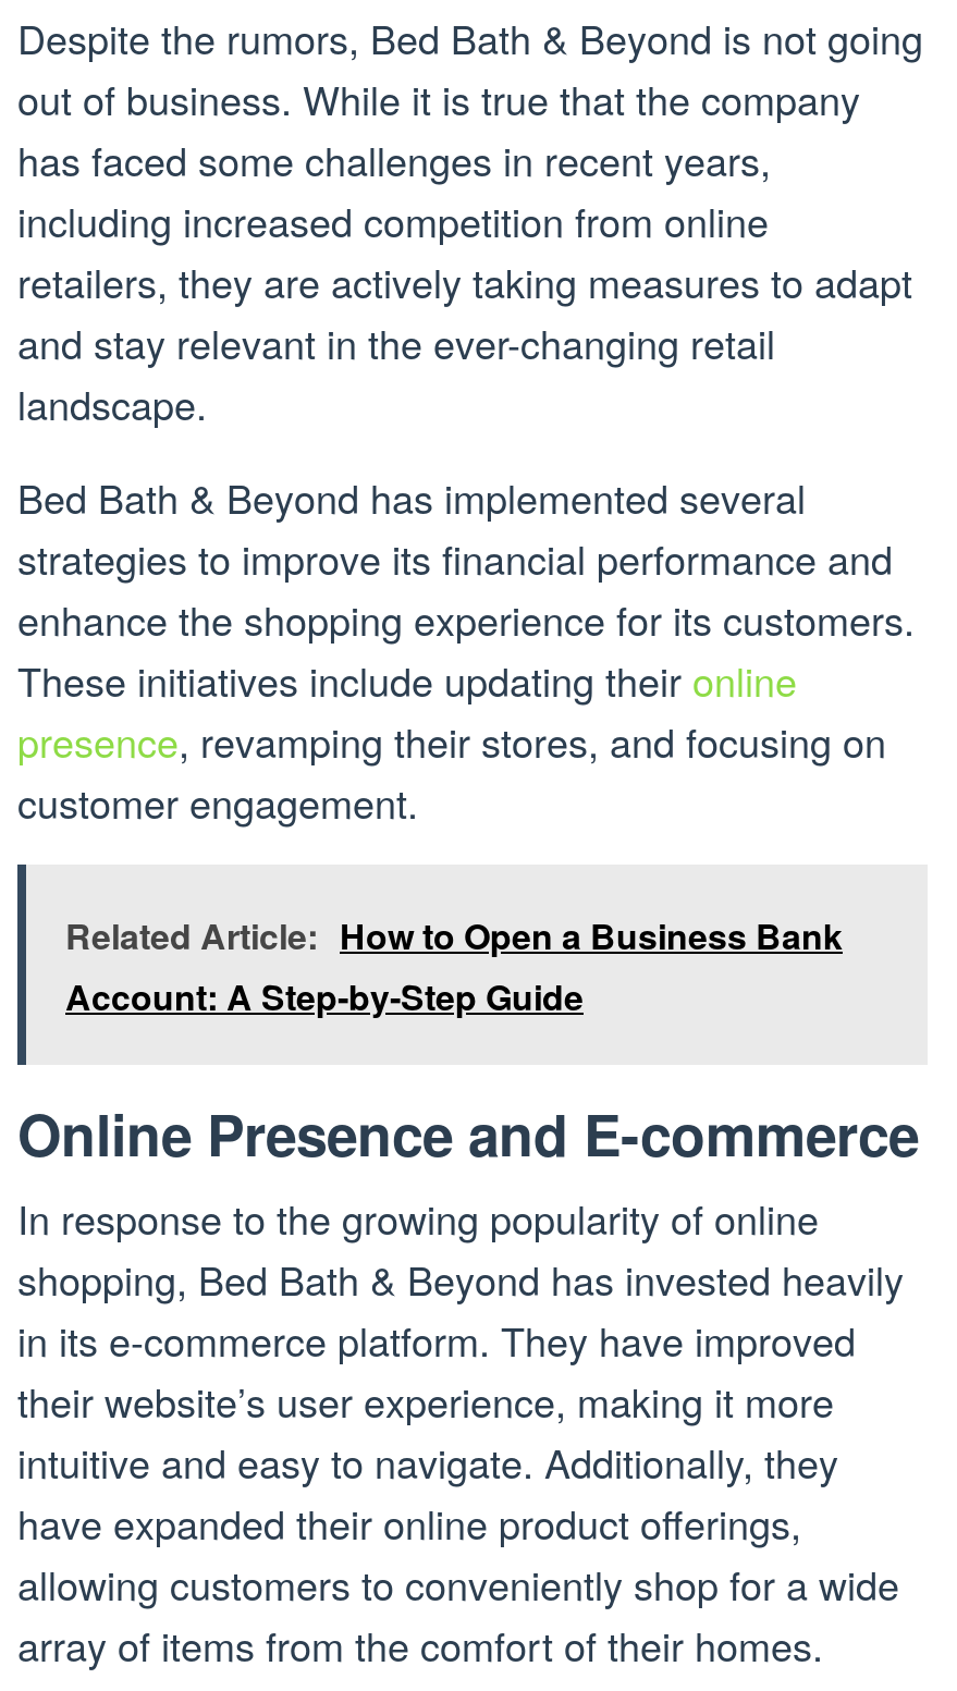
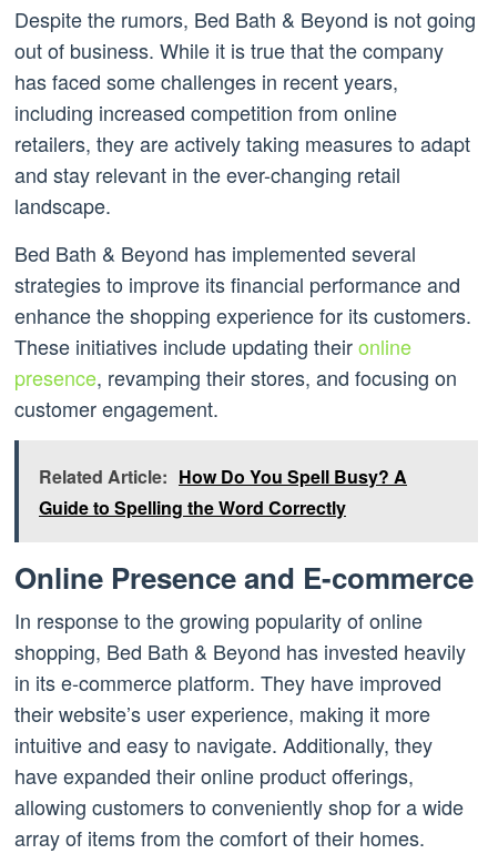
[65,911,843,1022] Related Article: How to Open a Business Bank | Account: A Step-by-Step Guide -> [39,464,407,520] Related Article: How Do You Spell Busy? A | Guide to Spelling the Word Correctly

